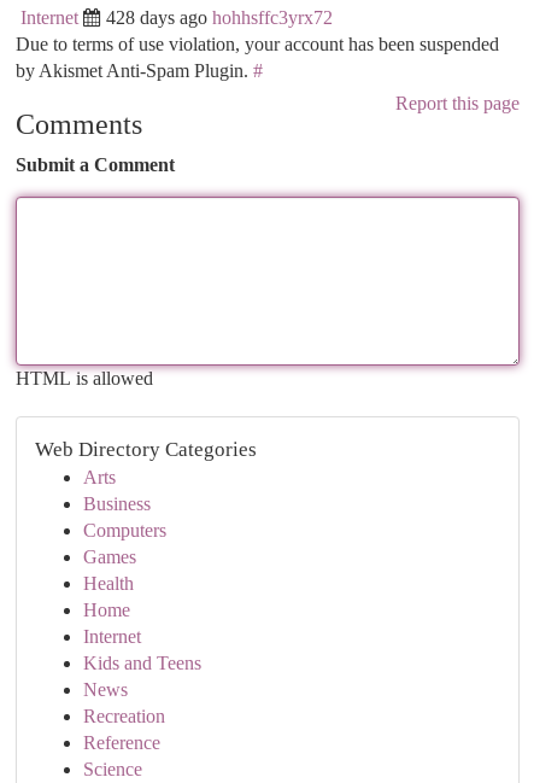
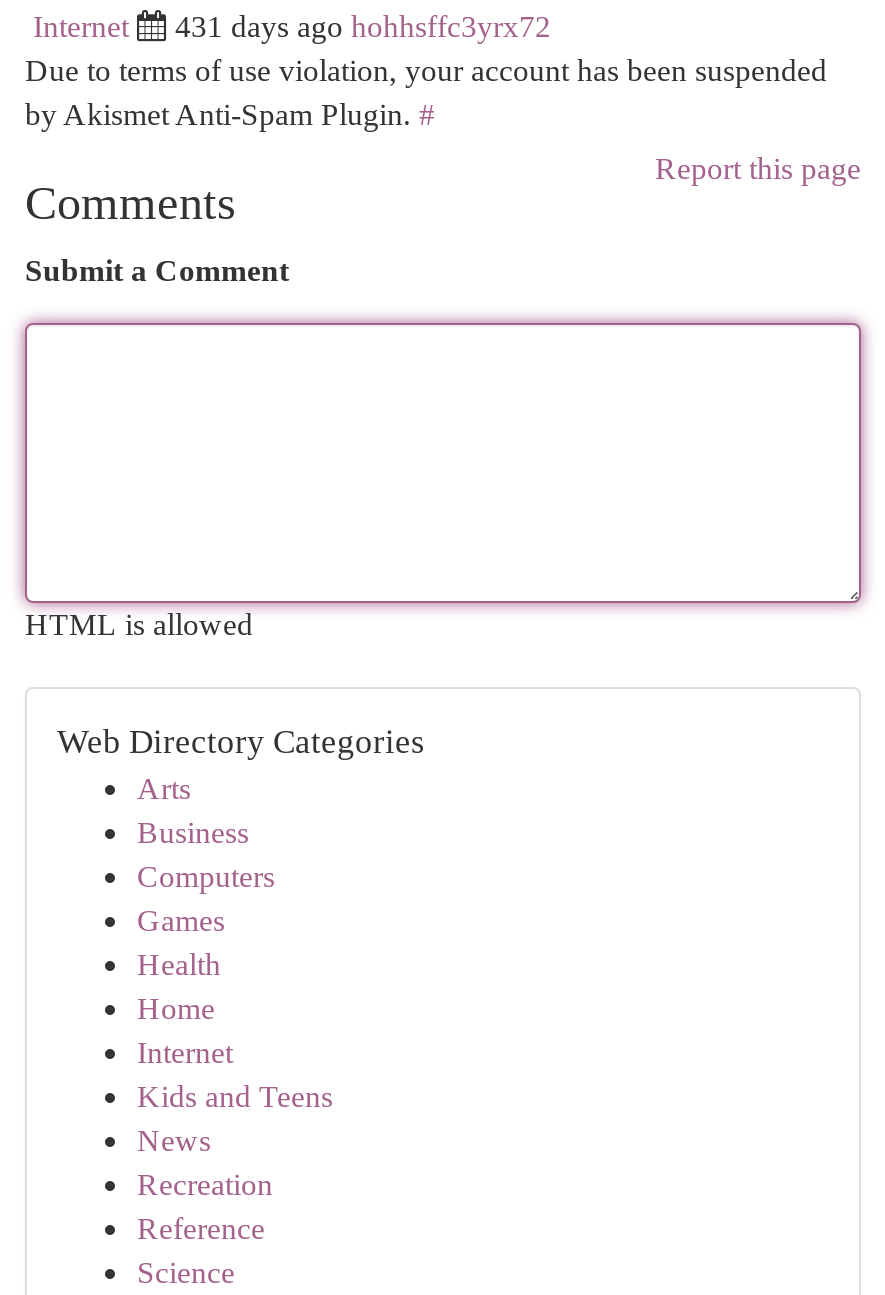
[106,7,333,28] 428 days ago hohhsffc3yrx72 -> [175,9,551,43] 431 days ago hohhsffc3yrx72

